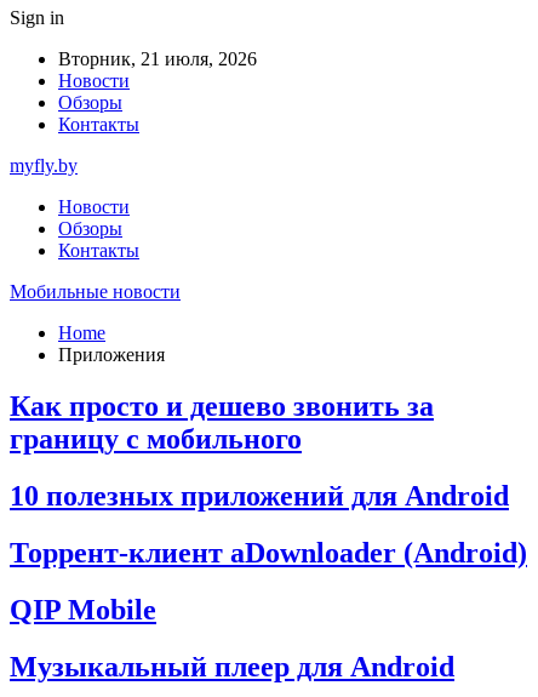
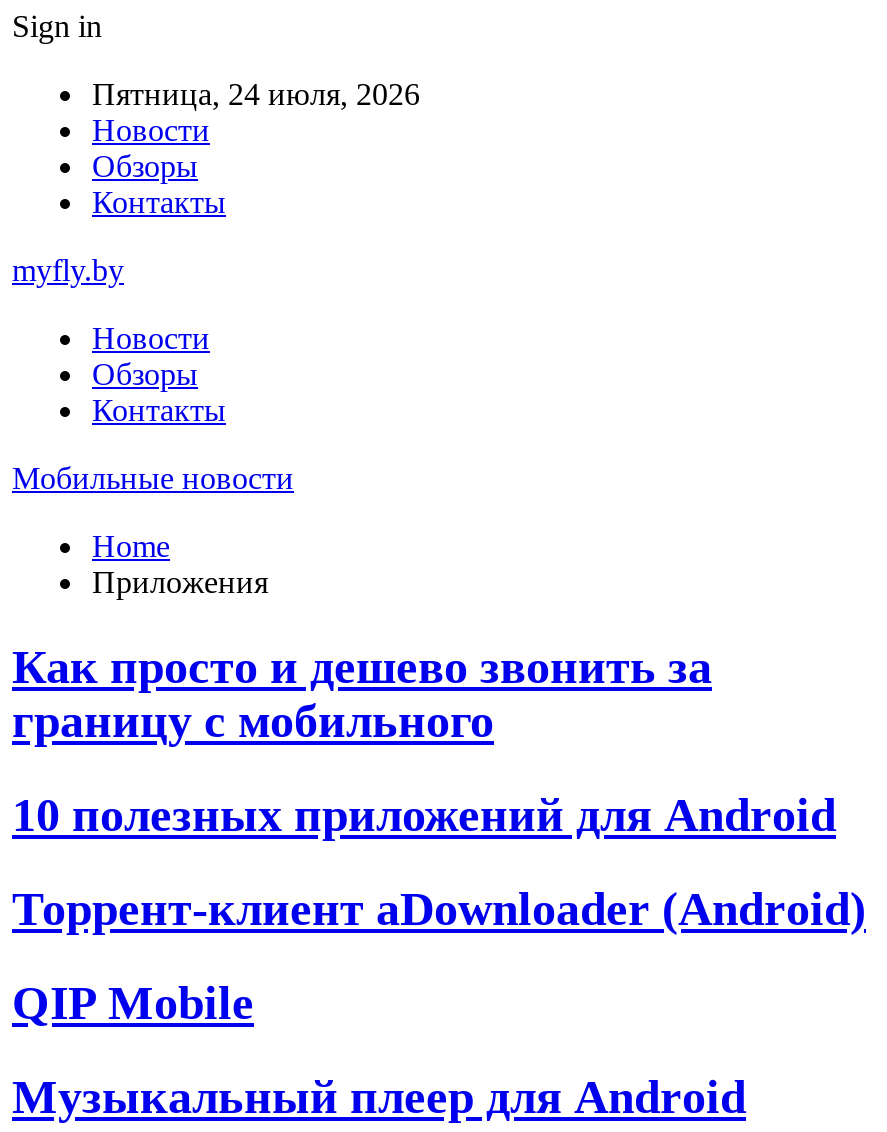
[58,48,257,69] Вторник, 21 июля, 2026 -> [92,77,420,111] Пятница, 24 июля, 2026

